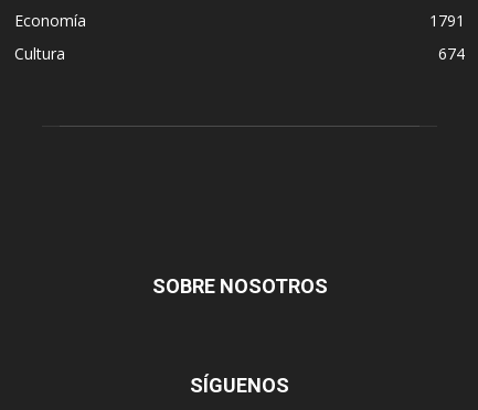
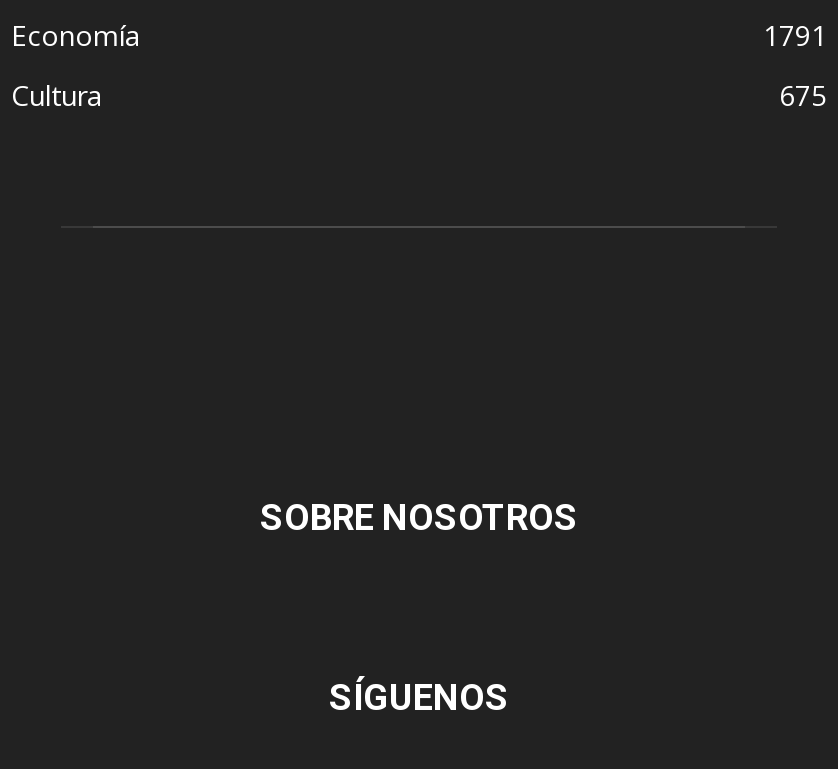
[438,43,465,64] 674 -> [779,76,827,114] 675

